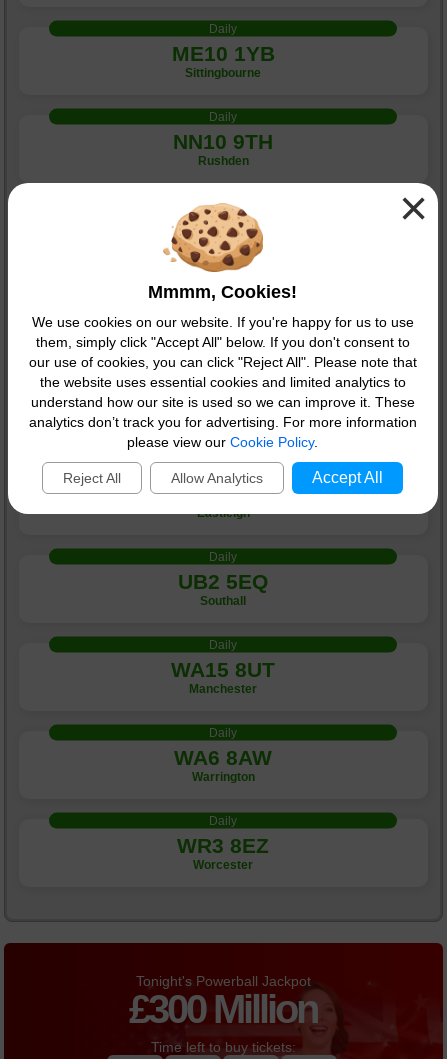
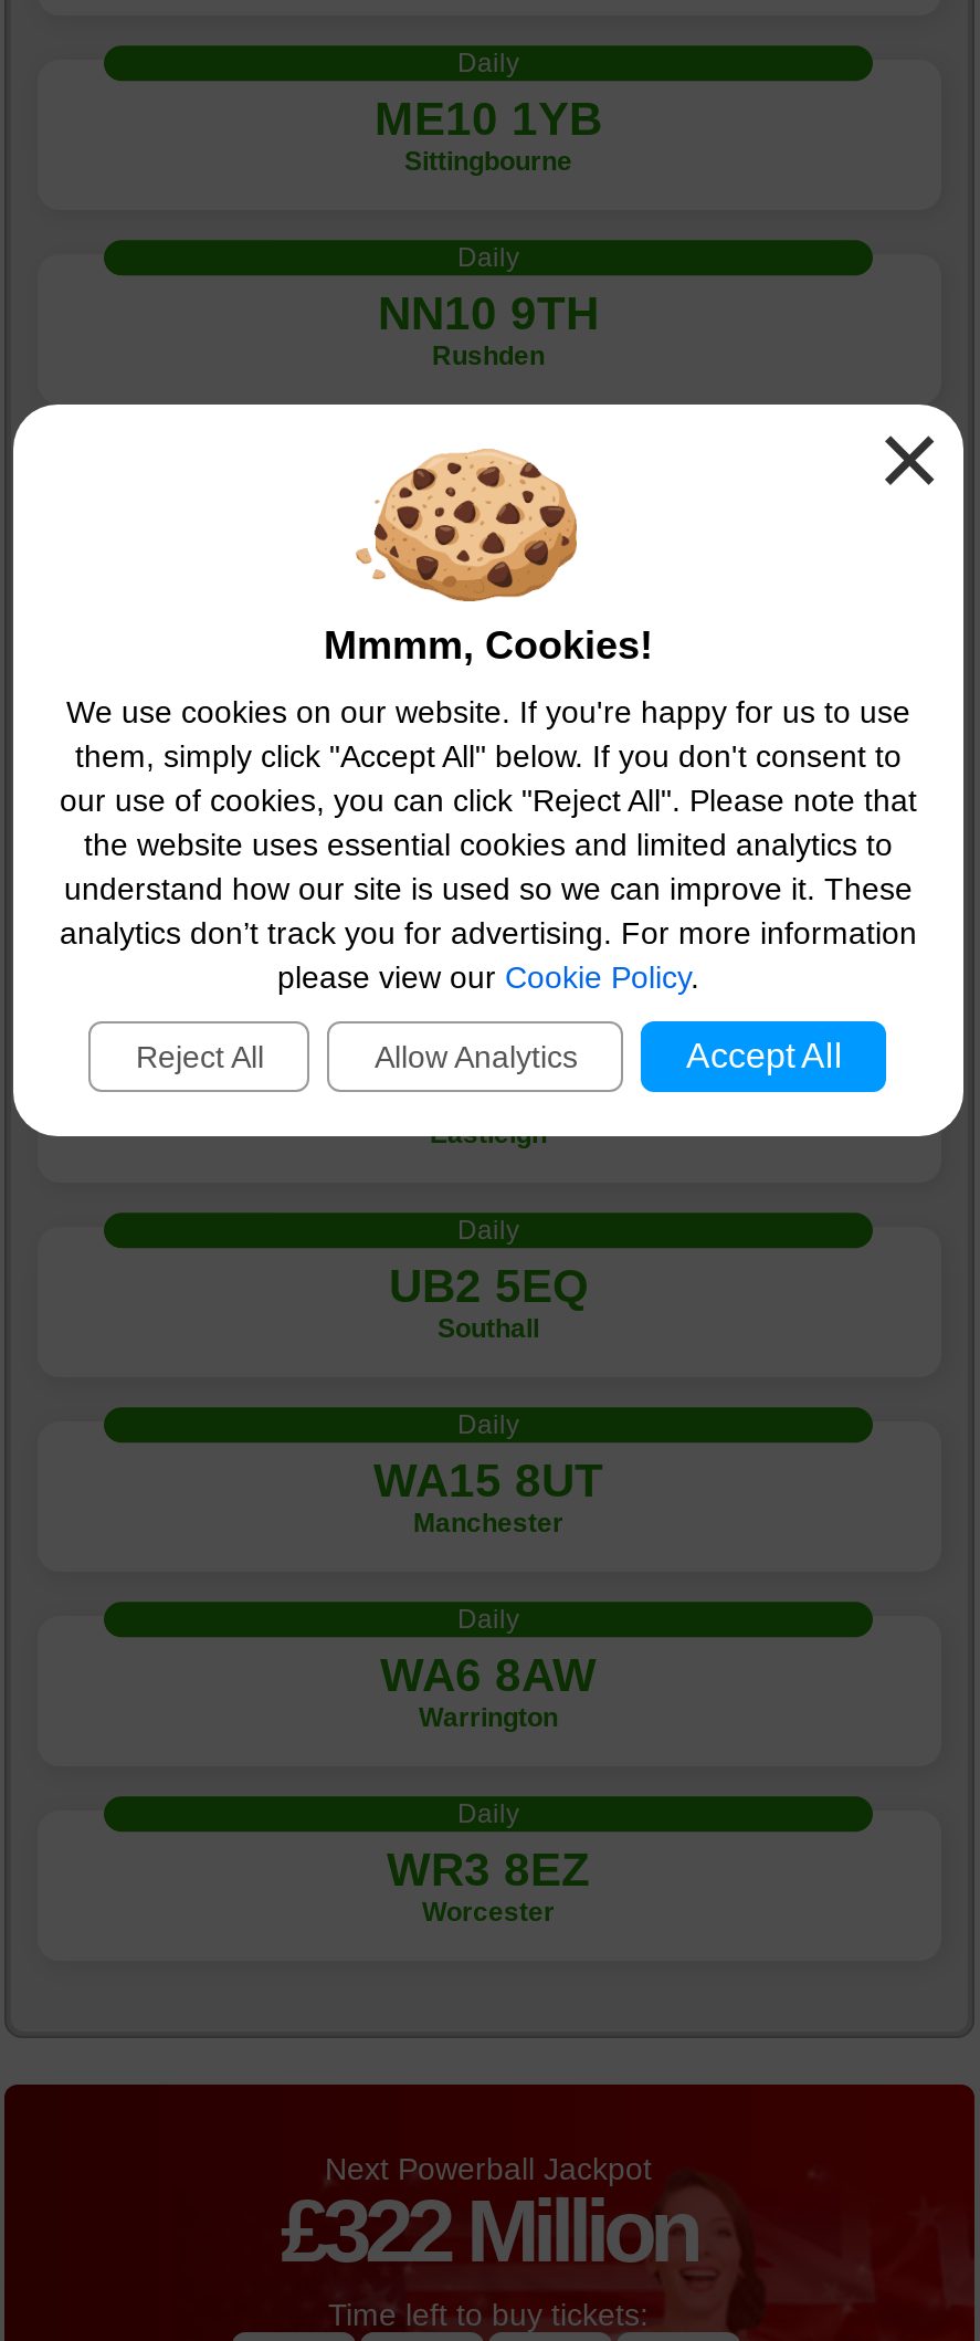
[135,973,310,989] Tonight's Powerball Jackpot -> [325,2151,652,2186] Next Powerball Jackpot
[129,987,317,1031] £300 Million -> [281,2182,696,2279] £322 Million

